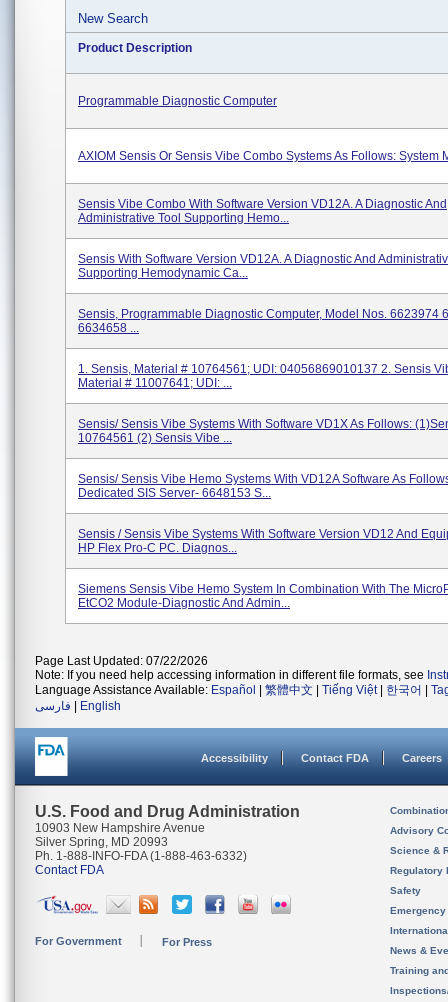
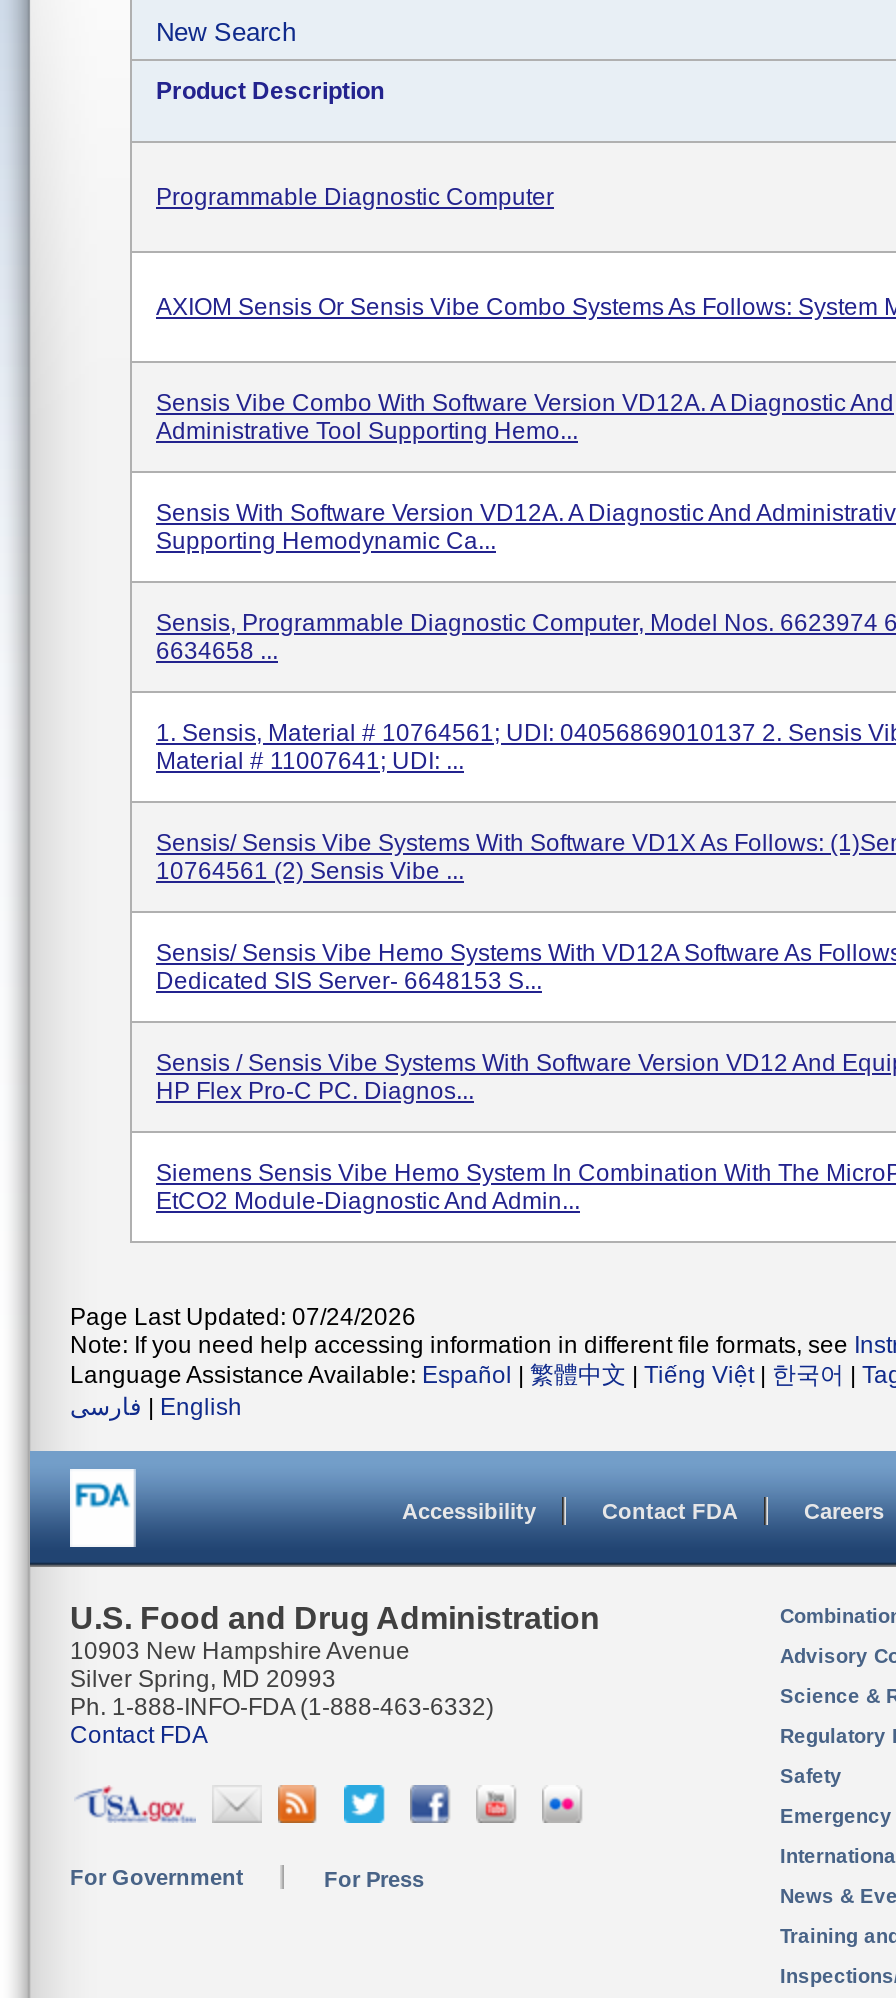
[35,654,208,668] Page Last Updated: 07/22/2026 -> [70,1303,416,1331] Page Last Updated: 07/24/2026

